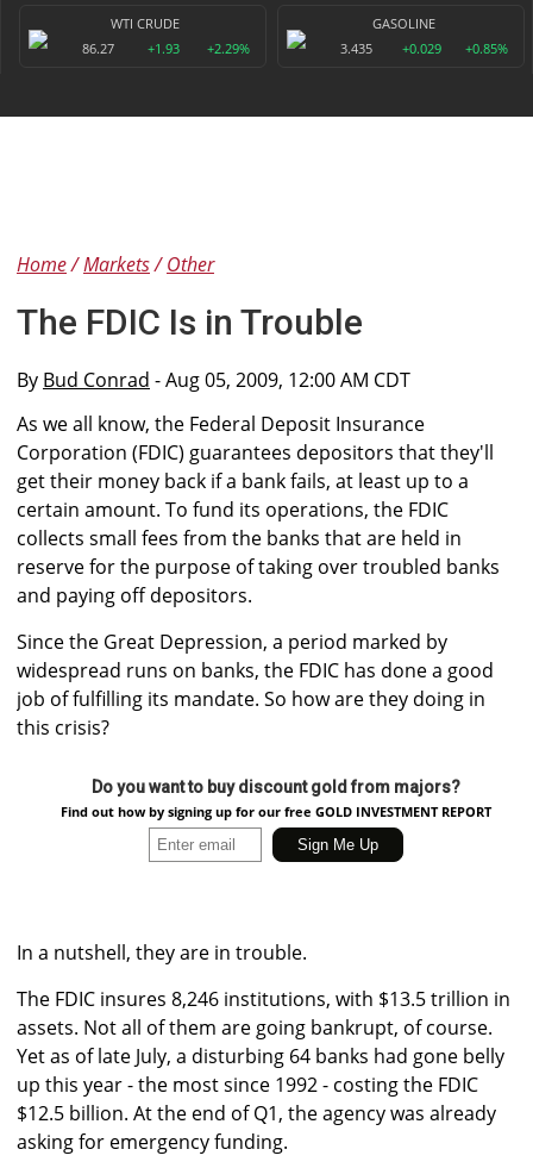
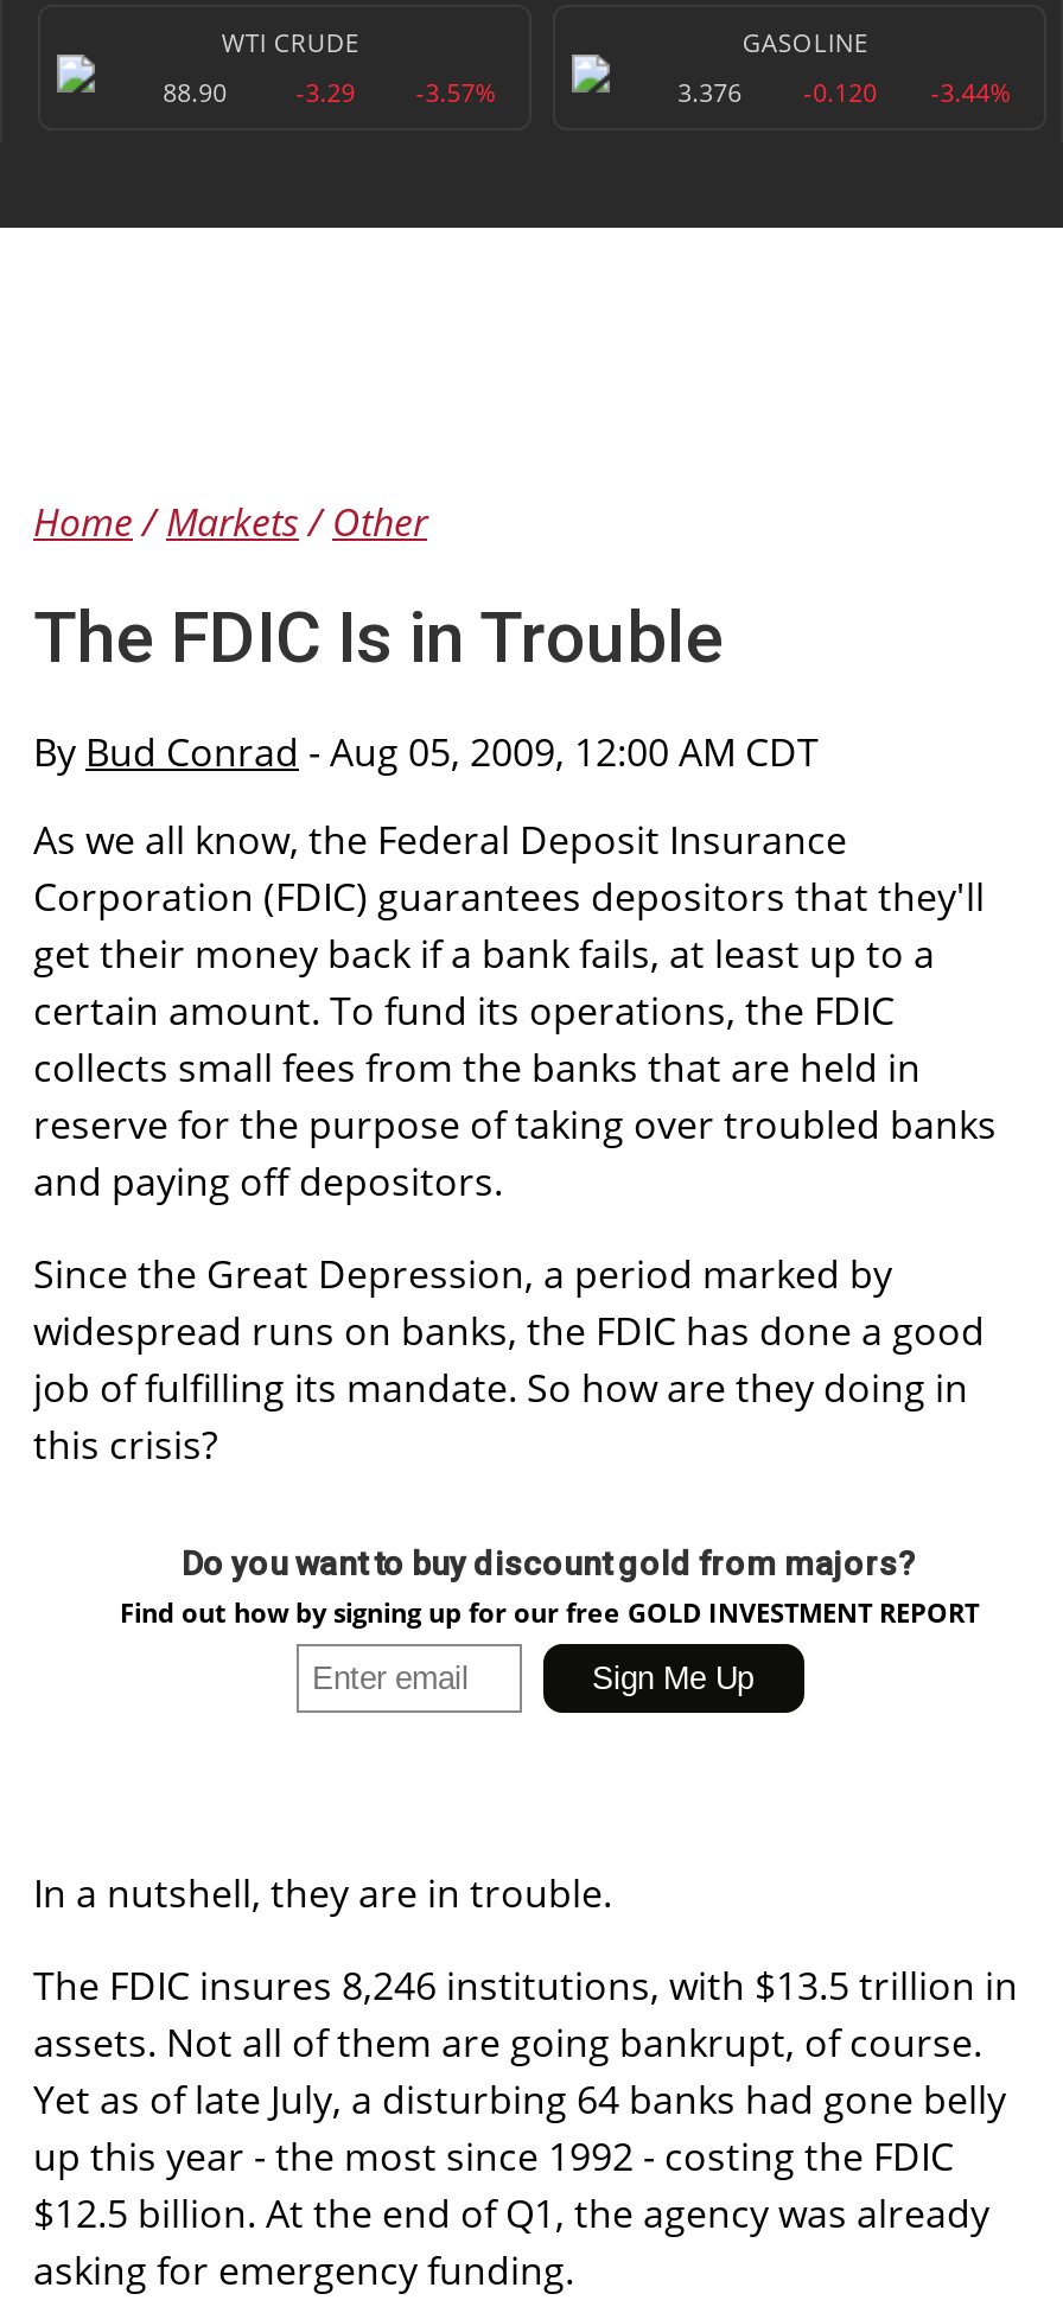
[82,40,114,57] 86.27 -> [163,76,227,109] 88.90
[147,40,179,57] +1.93 -> [296,76,355,109] -3.29
[207,40,250,57] +2.29% -> [416,76,496,109] -3.57%
[340,40,372,57] 3.435 -> [678,76,742,109] 3.376
[402,40,441,57] +0.029 -> [804,76,877,109] -0.120
[465,40,508,57] +0.85% -> [931,76,1011,109] -3.44%

